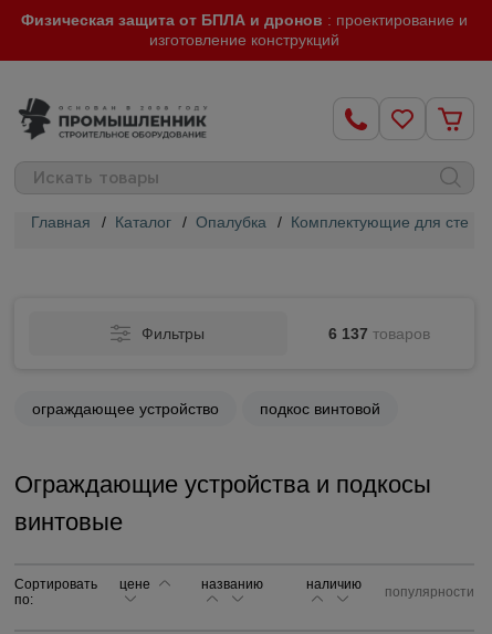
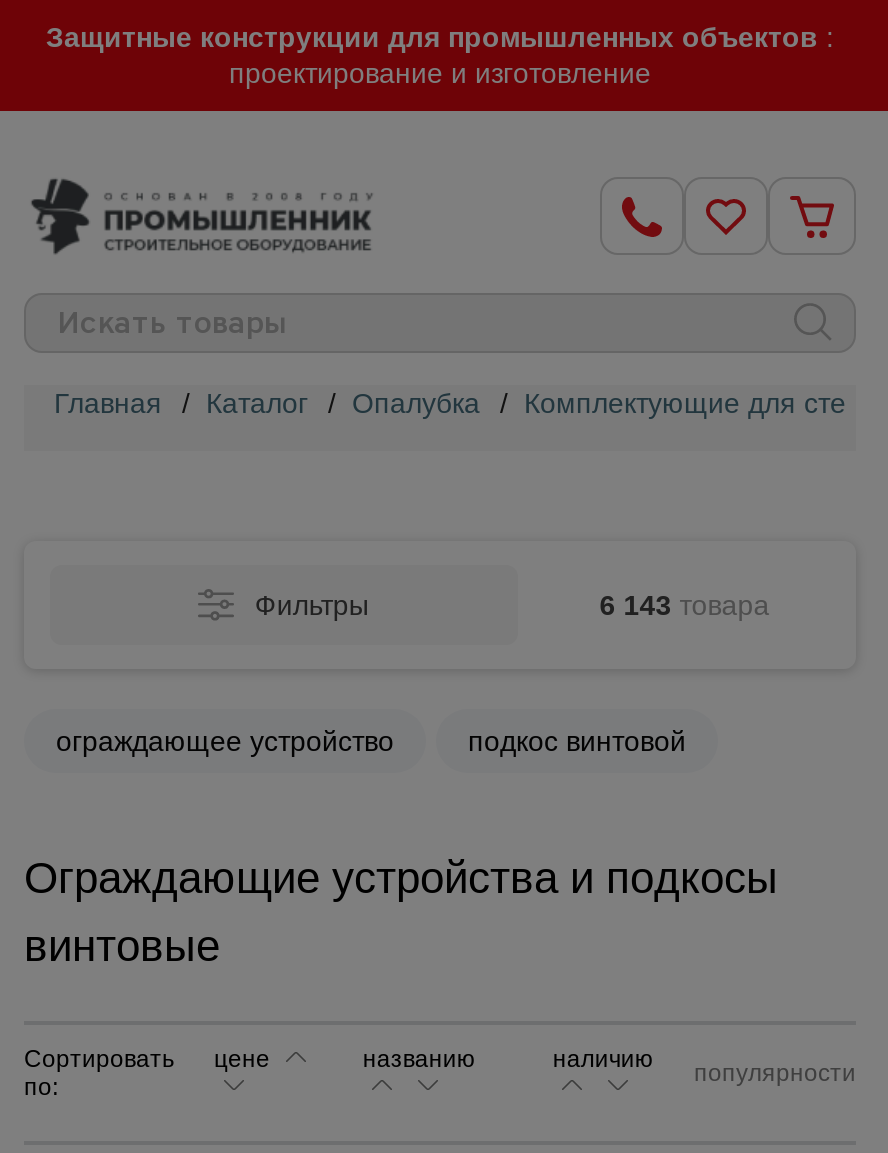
[21,11,468,49] Физическая защита от БПЛА и дронов: проектирование и | изготовление конструкций -> [46,21,834,89] Защитные конструкции для промышленных объектов: | проектирование и изготовление
[329,325,430,342] 6 137 товаров -> [600,589,770,621] 6 143 товара

